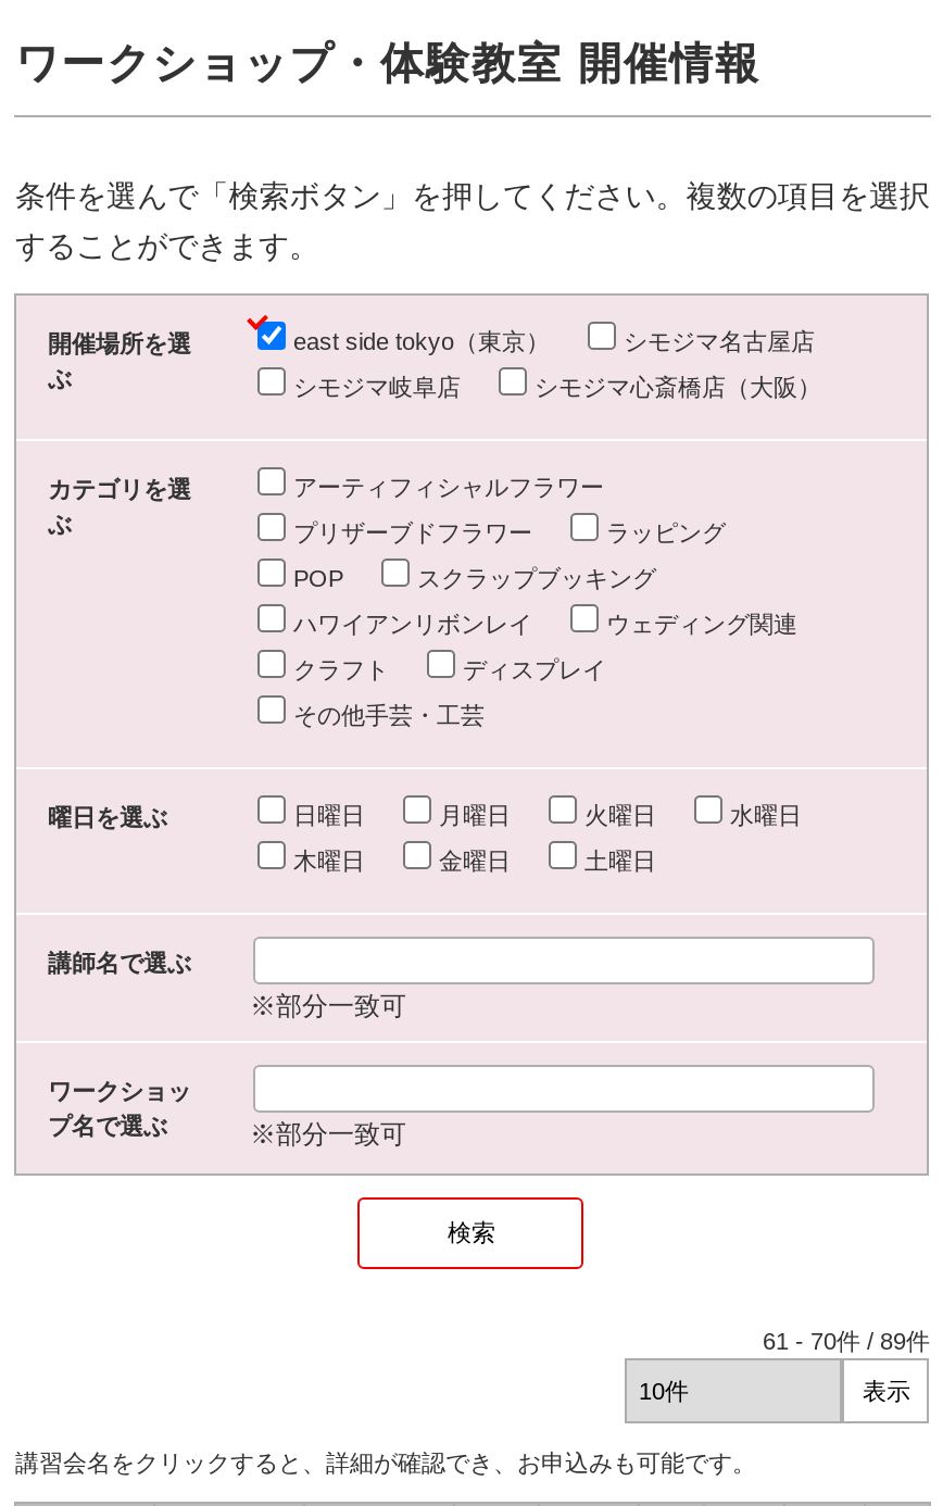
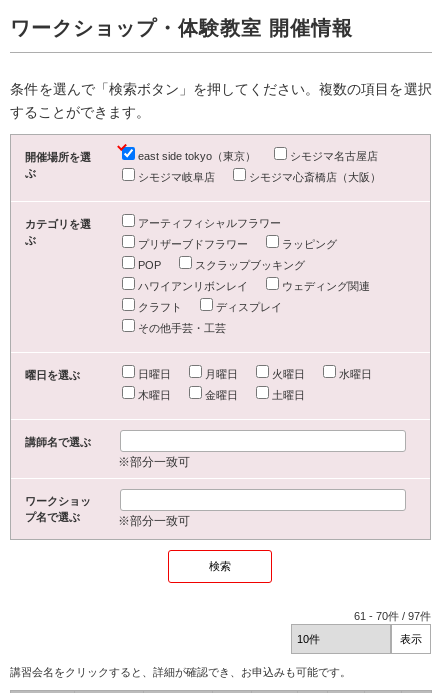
[763,1328,930,1354] 61 - 70件 / 89件 -> [354,610,431,622] 61 - 70件 / 97件

